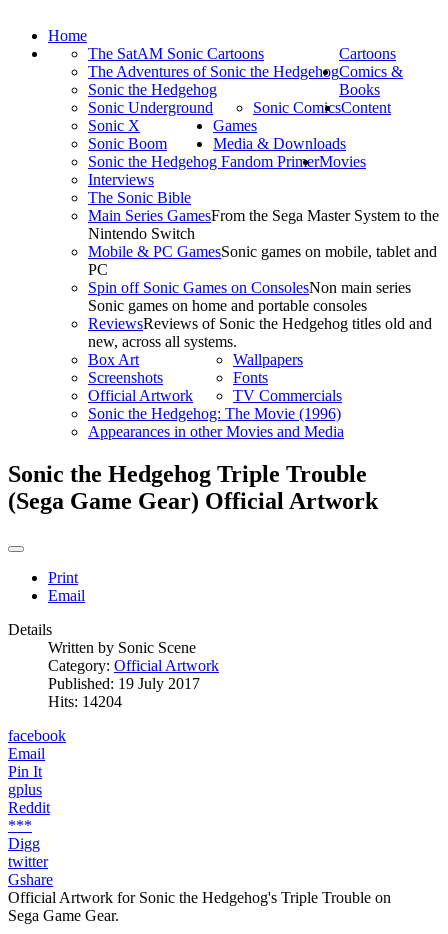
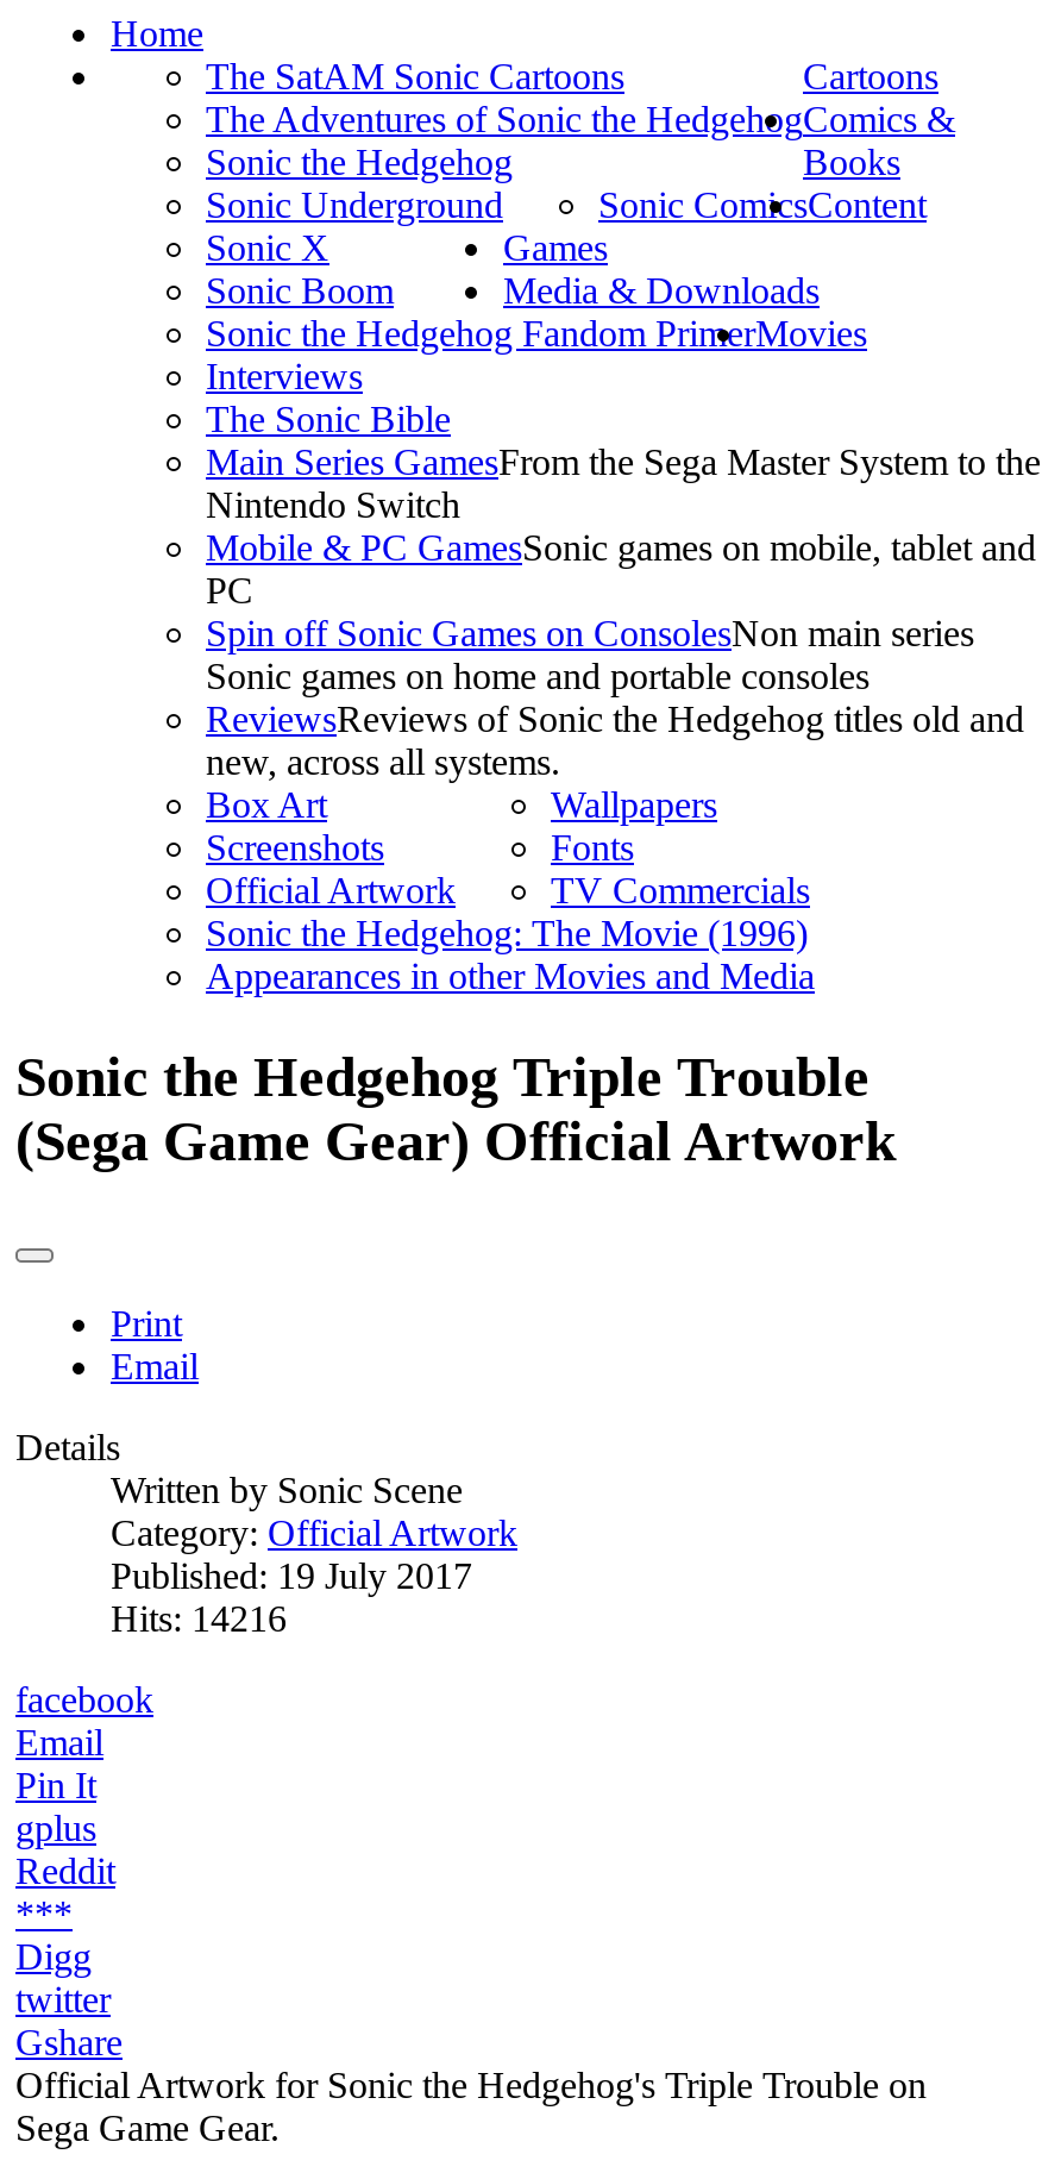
[48,693,122,710] Hits: 14204 -> [111,1598,287,1639] Hits: 14216

